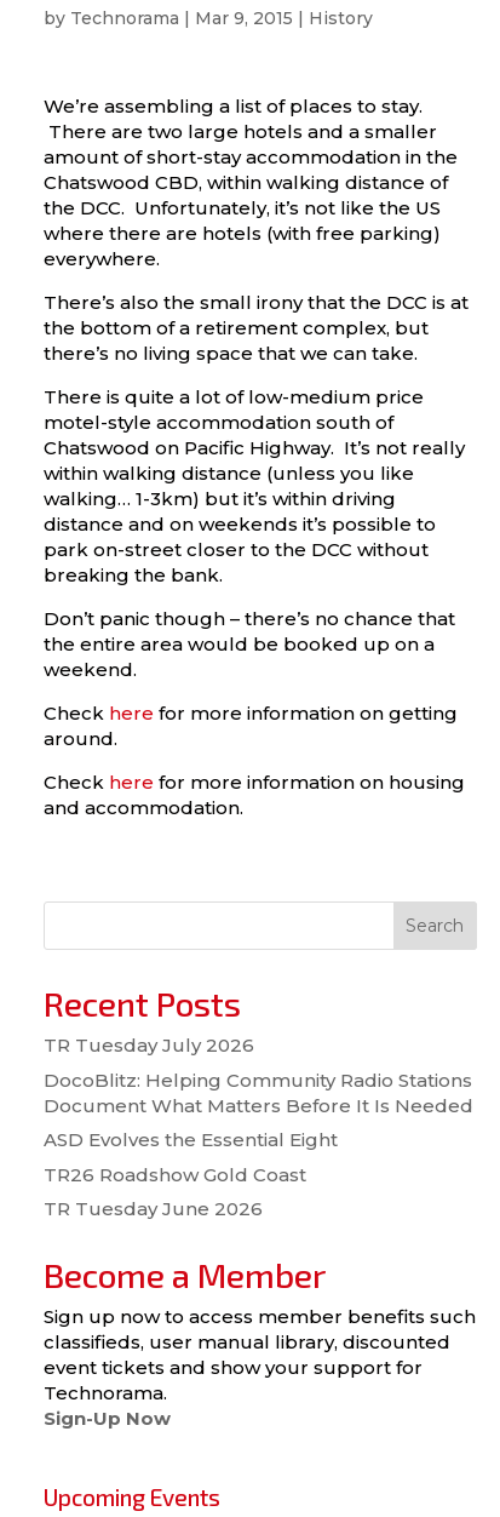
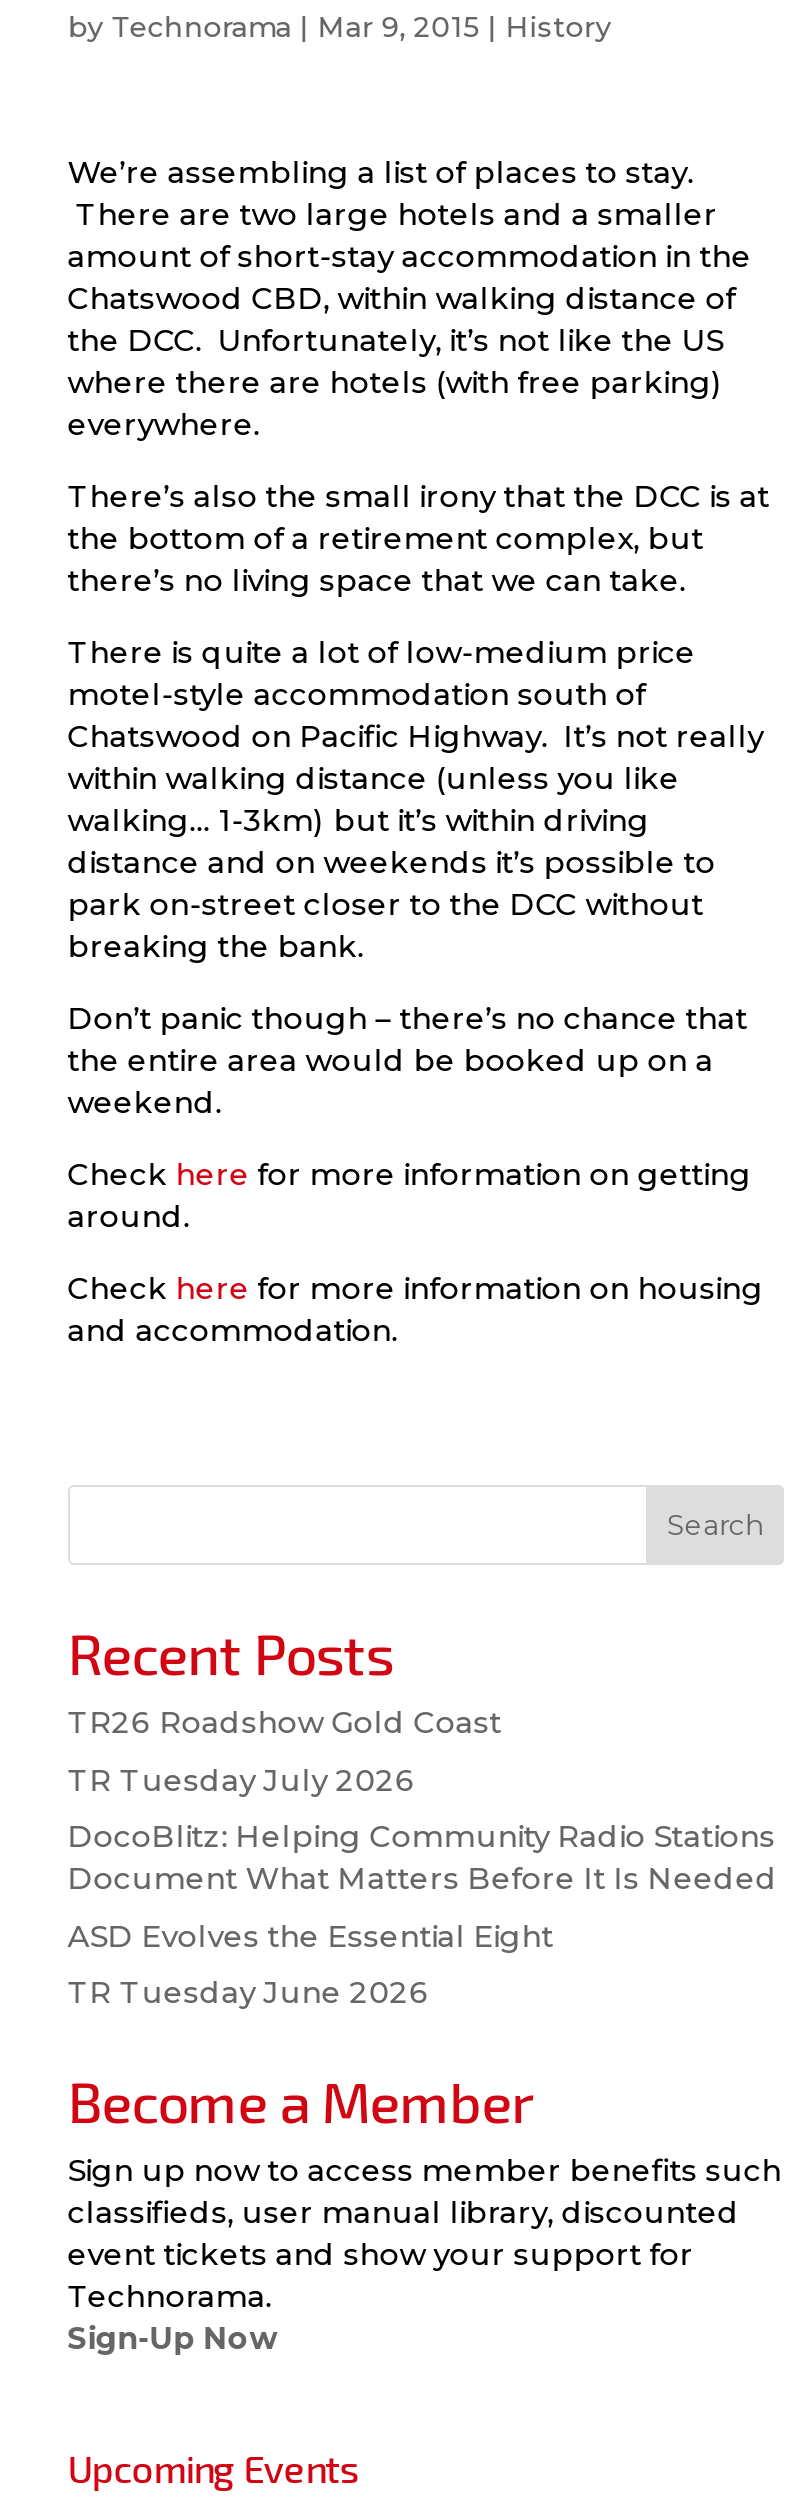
moved [43,1034,473,1151] -> [68,1760,778,1954]: TR Tuesday July 2026 | DocoBlitz: Helping Community Radio Stations | Document What Matters Before It Is Needed | ASD Evolves the Essential Eight
moved [43,1163,306,1186] -> [68,1703,502,1741]: TR26 Roadshow Gold Coast

